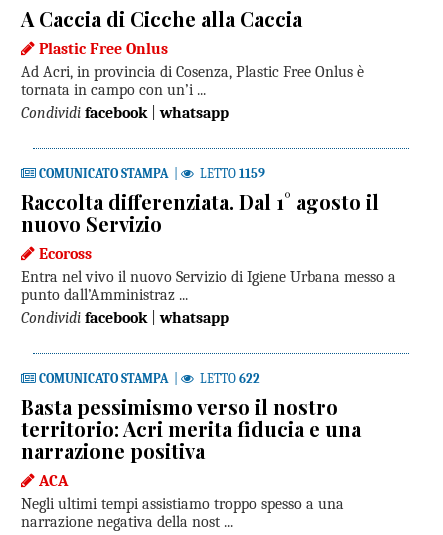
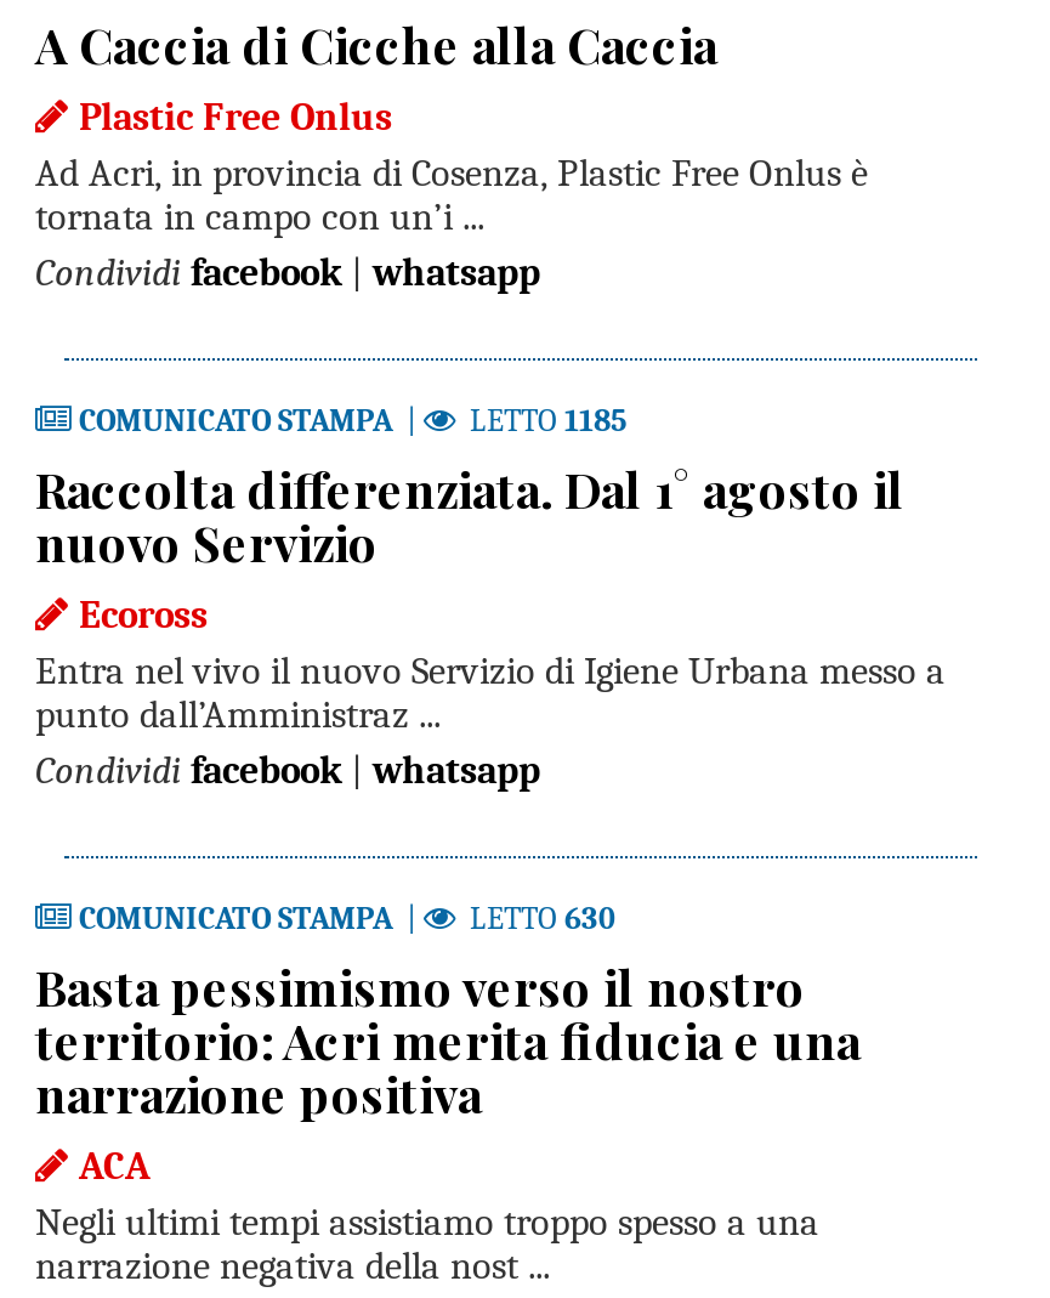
[194,166,265,181] LETTO 1159 -> [455,402,628,438] LETTO 1185
[194,371,260,386] LETTO 622 -> [455,900,615,936] LETTO 630

